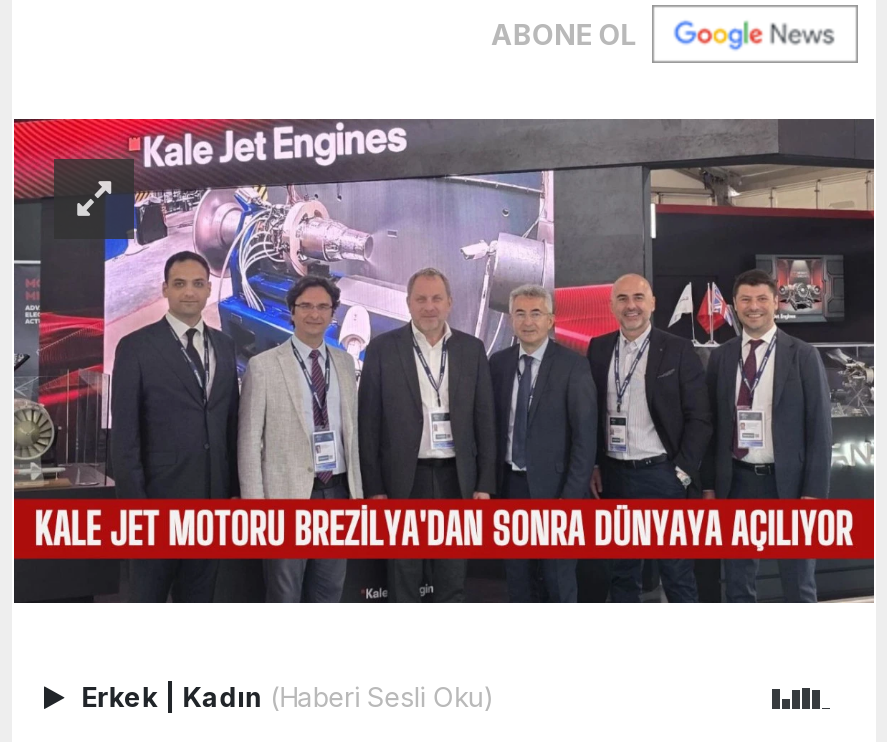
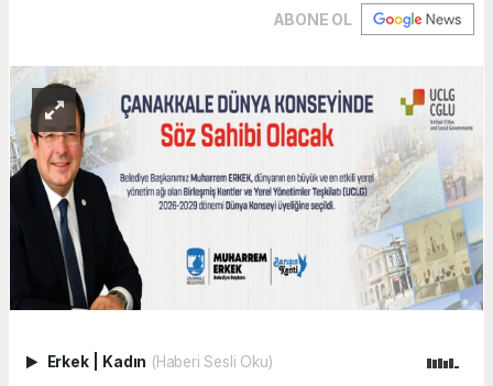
[12,117,876,605] [image] -> [9,66,483,311] [image]

